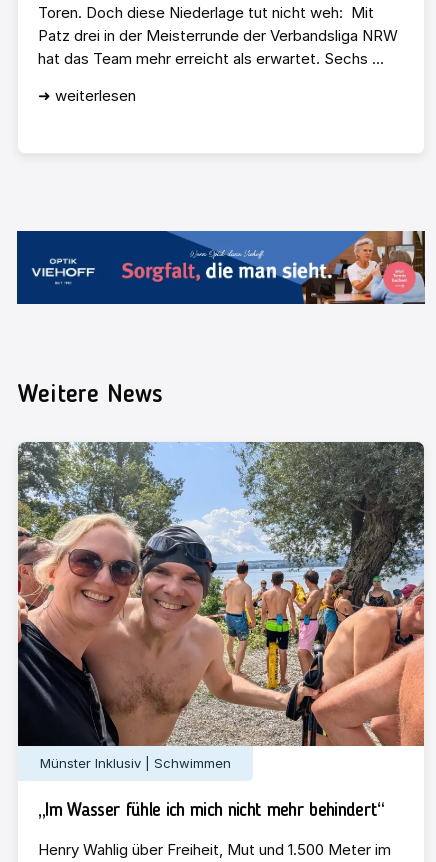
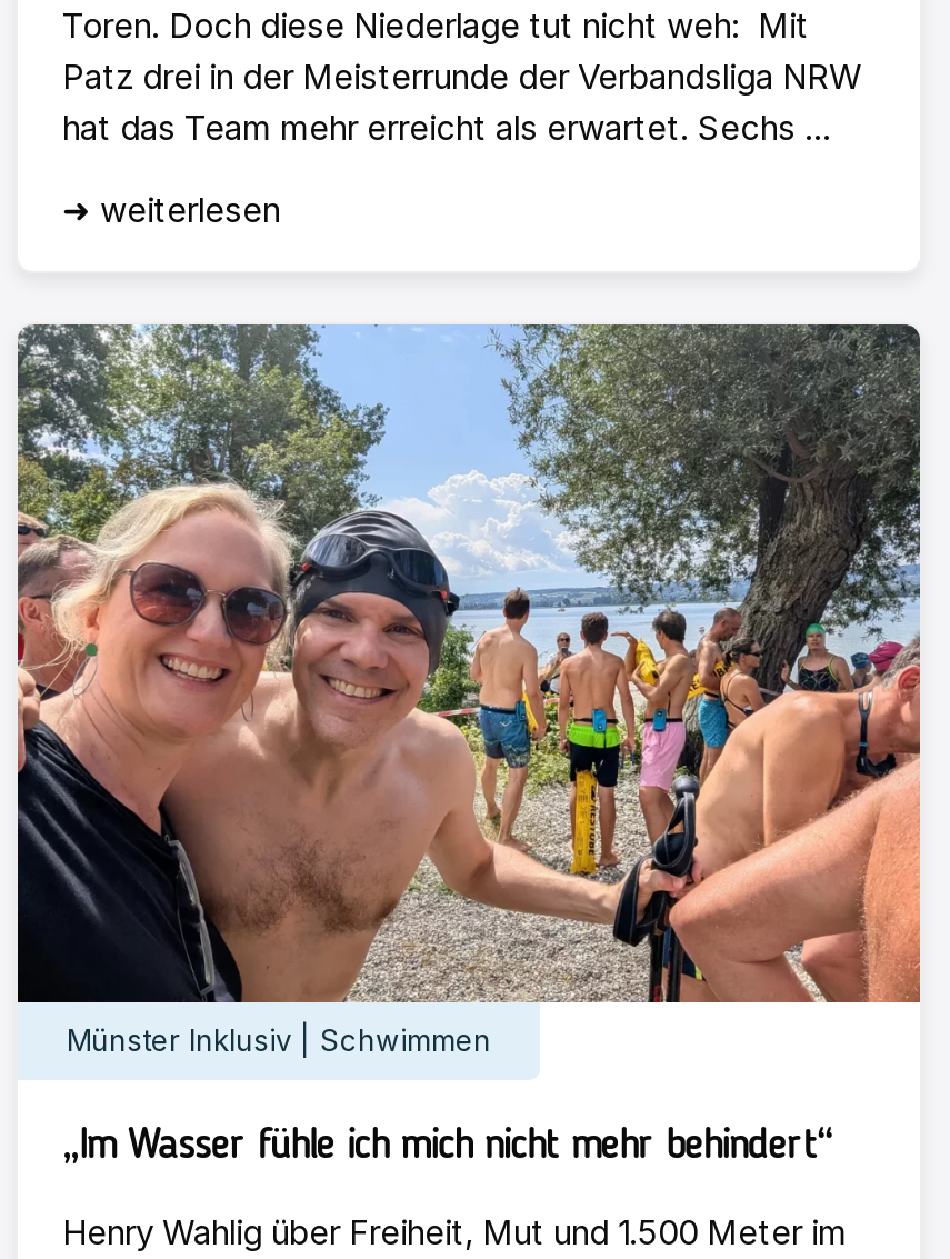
[16,230,426,305] [image] -> none
[17,383,163,408] Weitere News -> none

